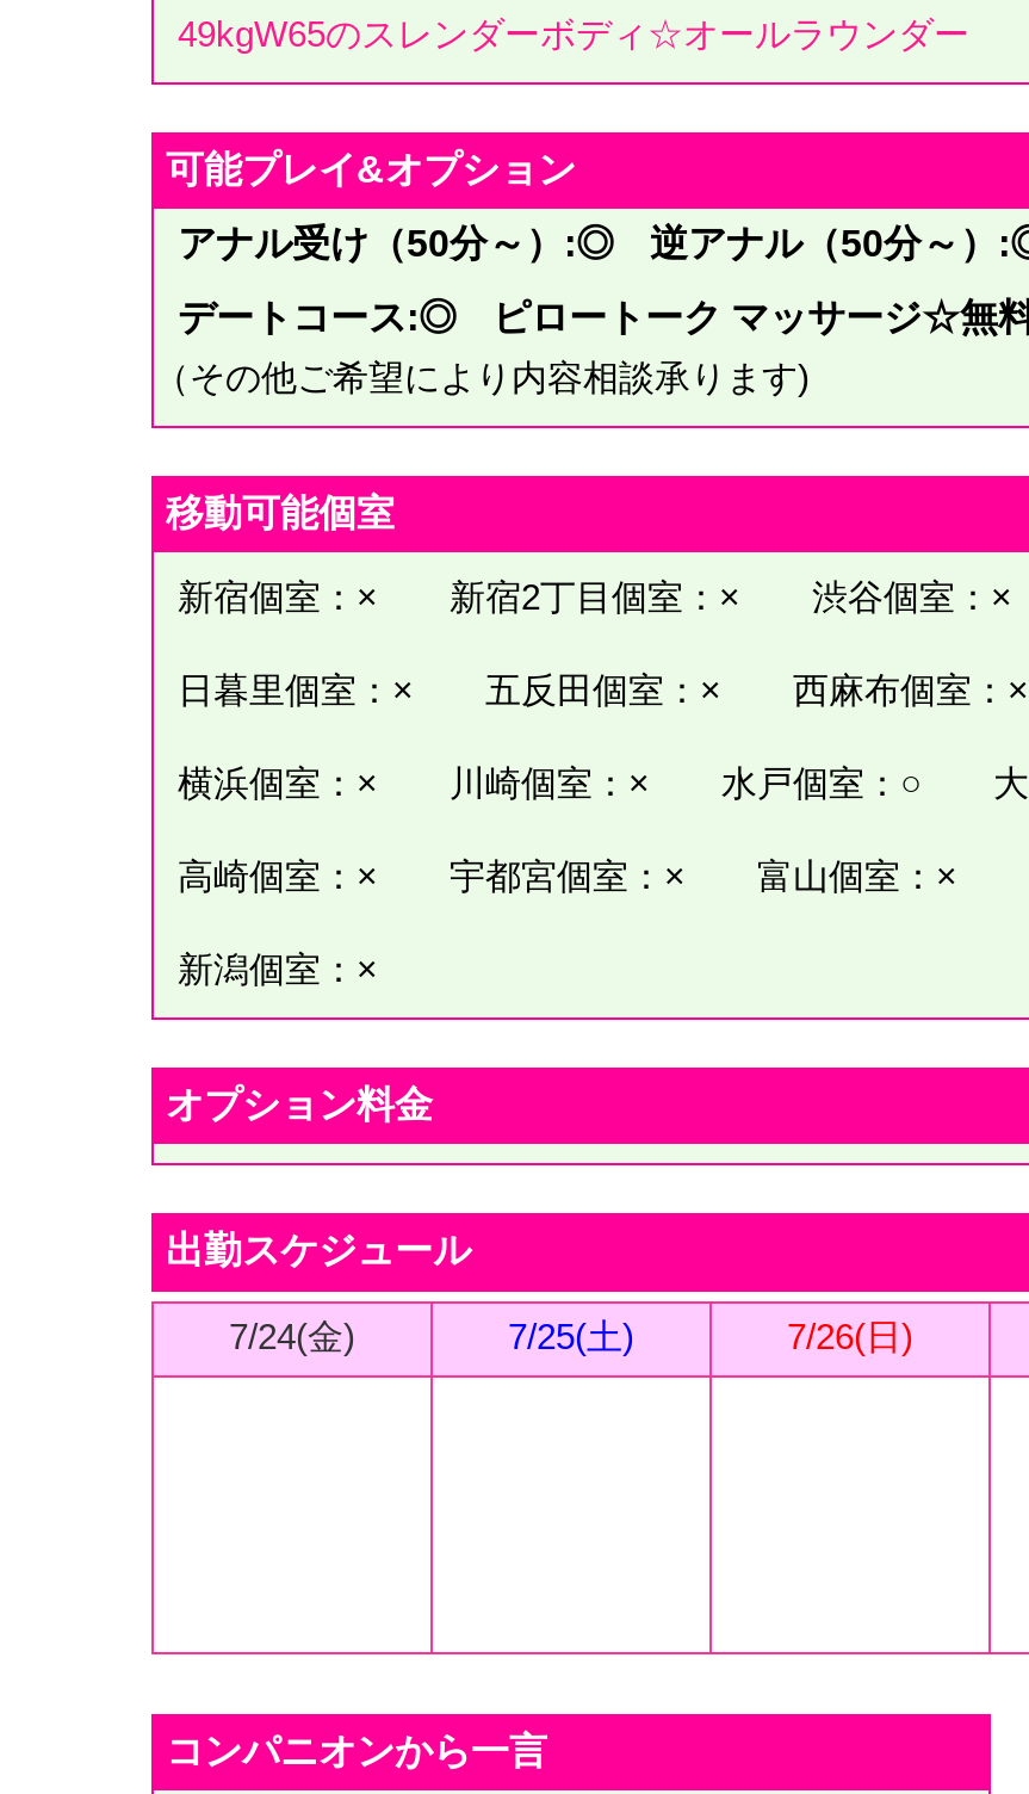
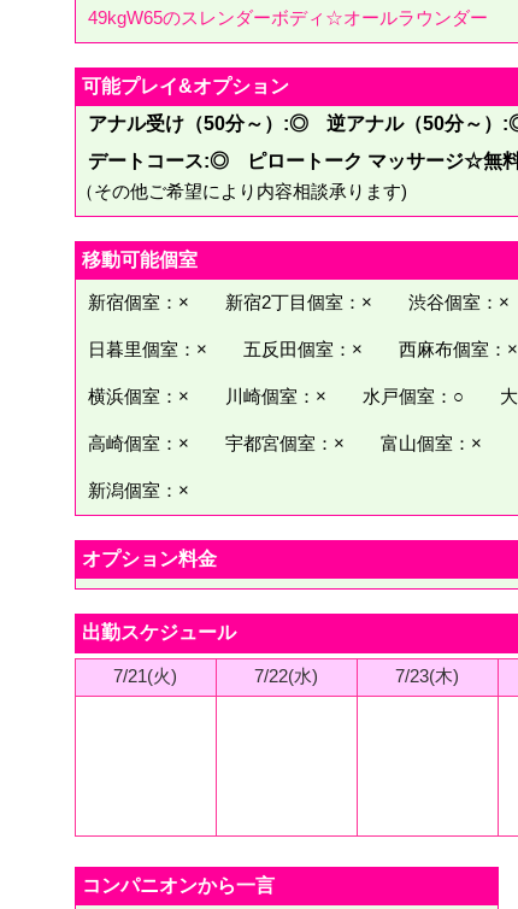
[229,1314,913,1355] 7/24(金) | 7/25(土) | 7/26(日) -> [114,665,460,685] 7/21(火) | 7/22(水) | 7/23(木)

